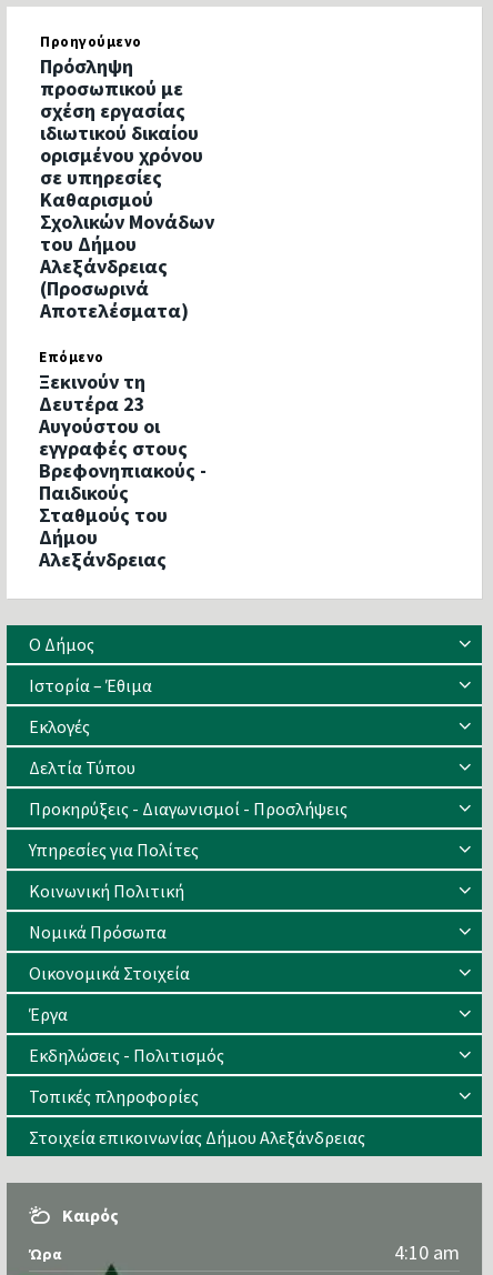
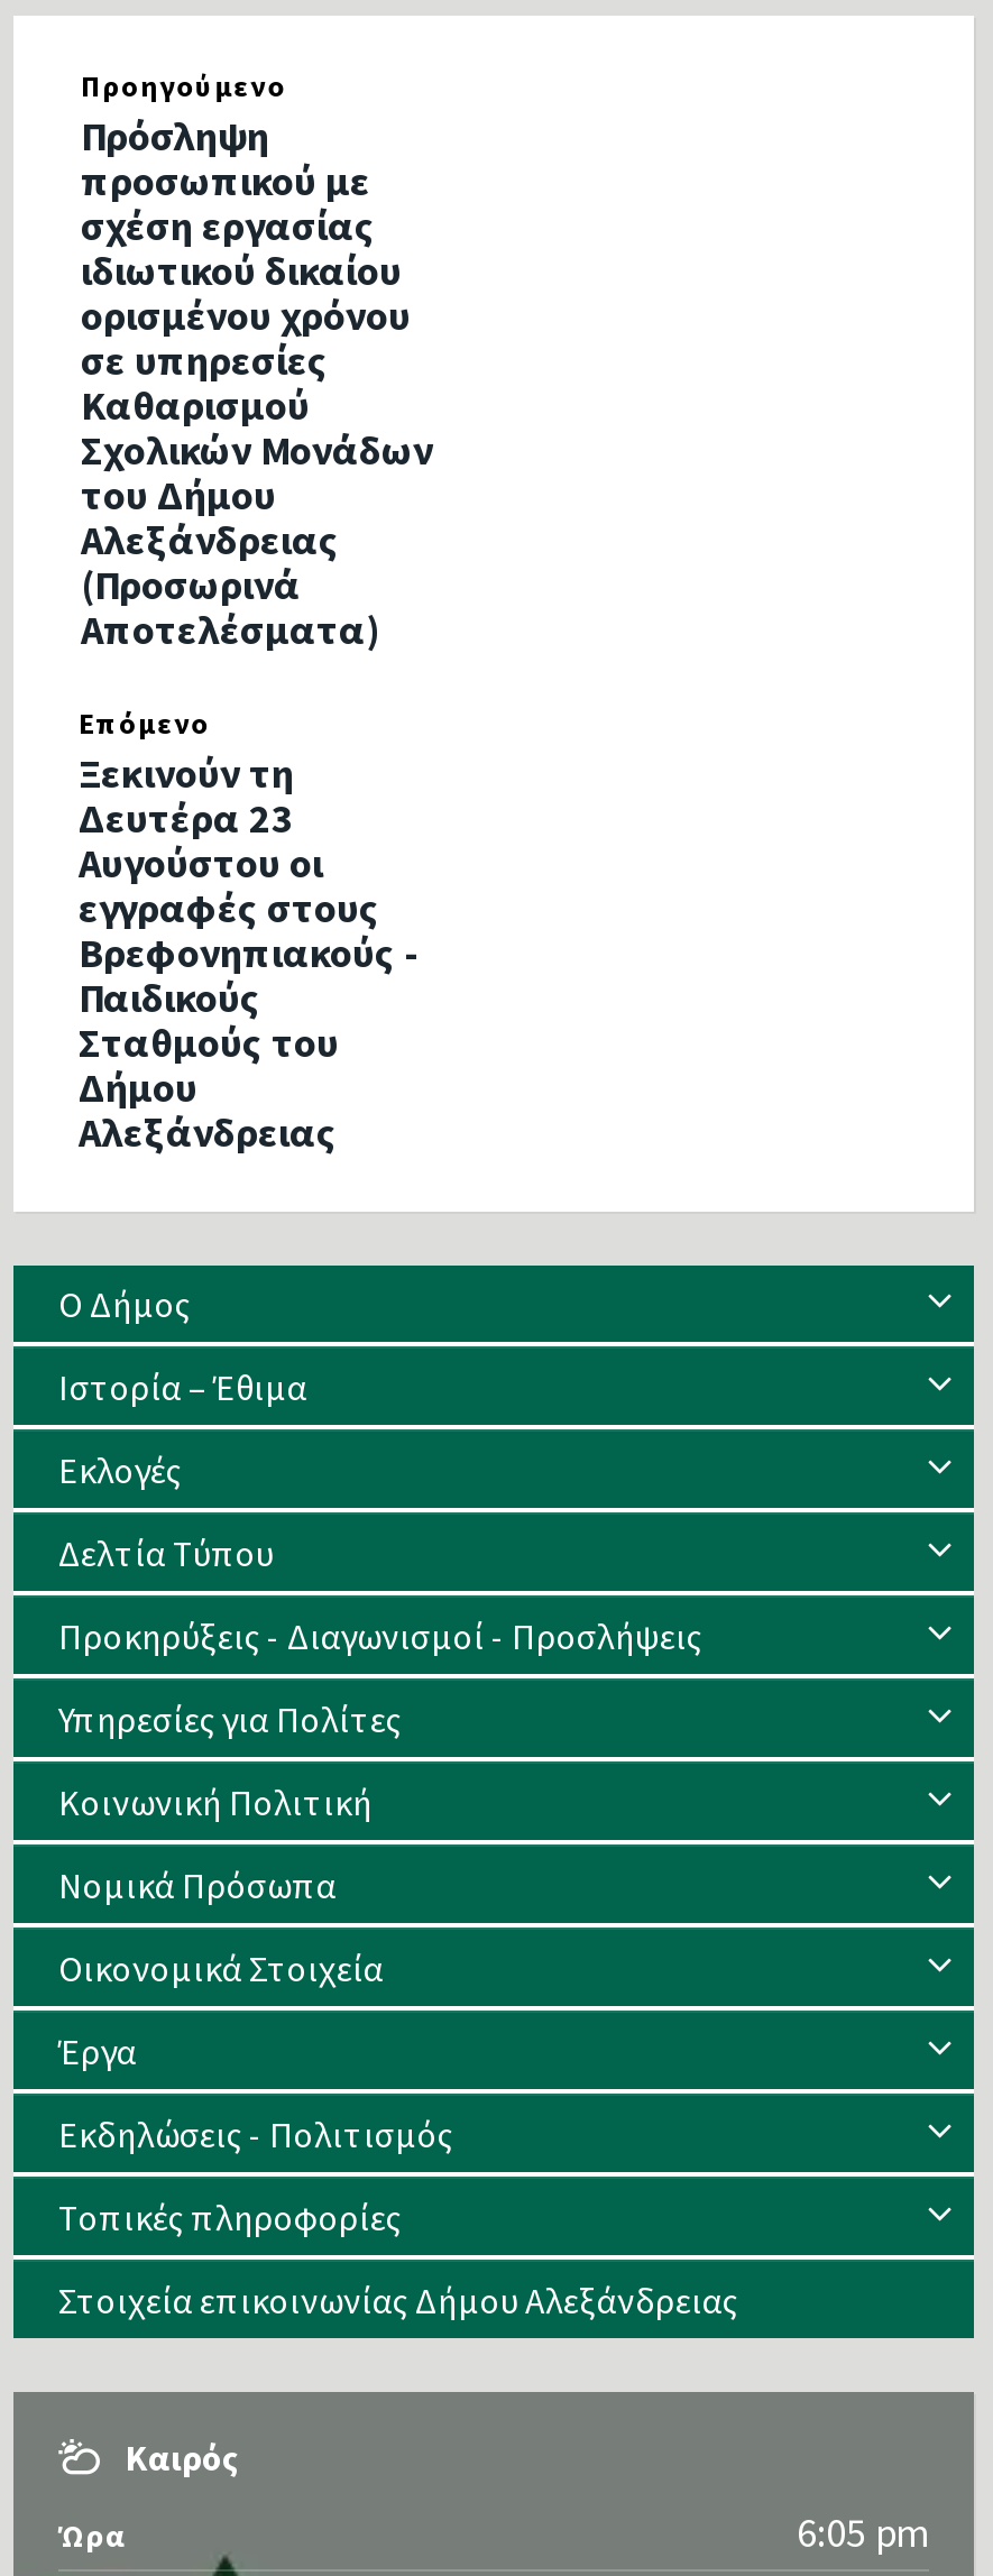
[394,1240,460,1265] 4:10 am -> [797,2505,929,2557] 6:05 pm

